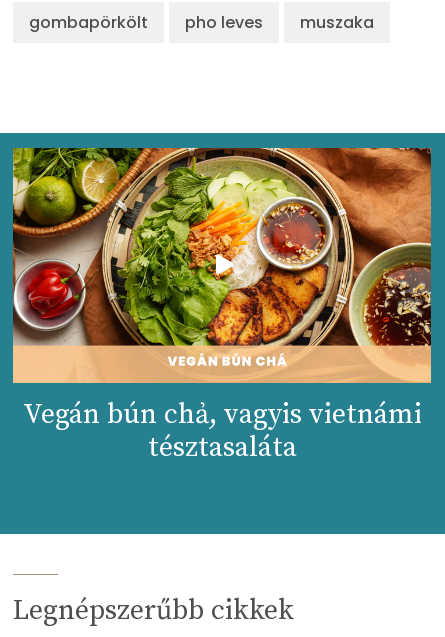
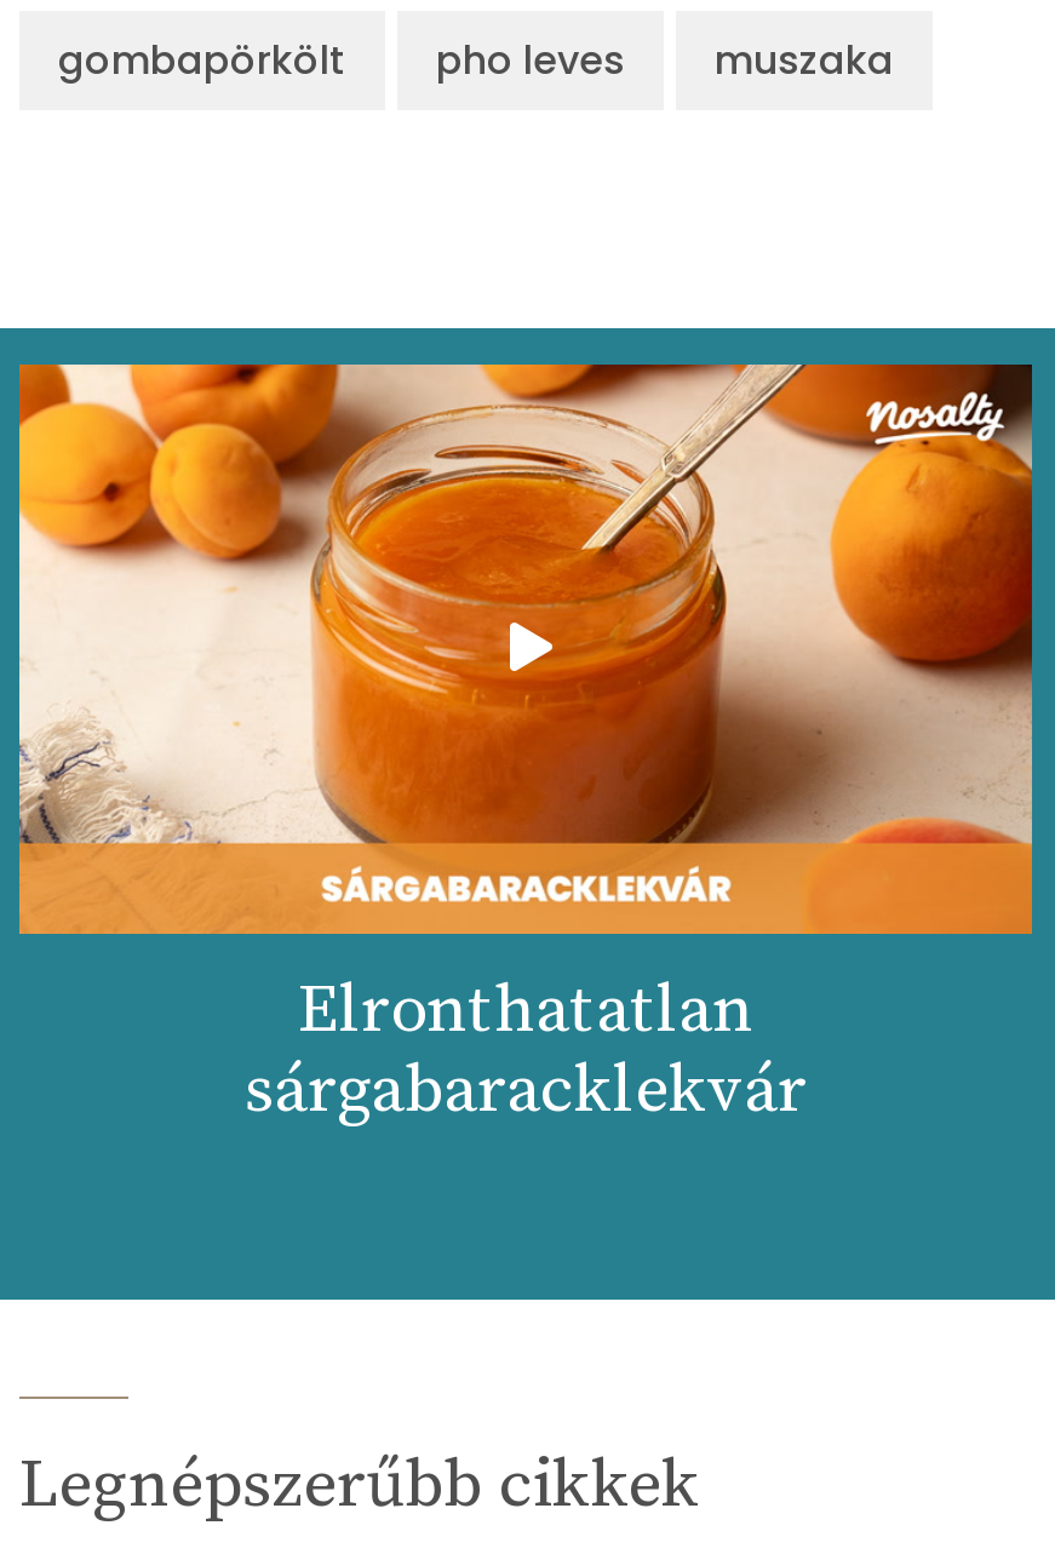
[12,147,432,465] [image] | Vegán bún chả, vagyis vietnámi | tésztasaláta -> [17,362,1034,1133] [image] | Elronthatatlan | sárgabaracklekvár

